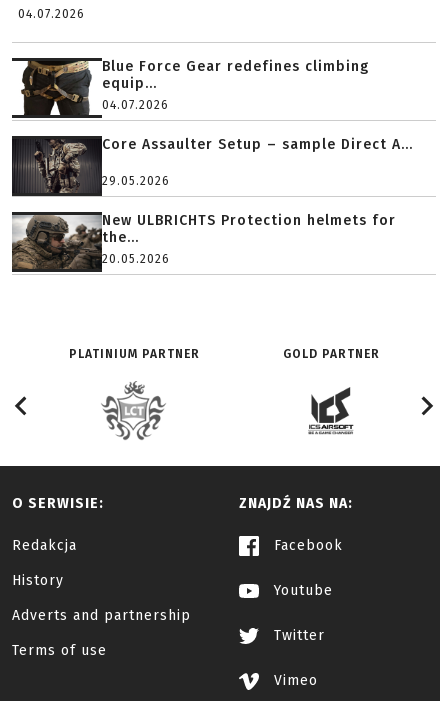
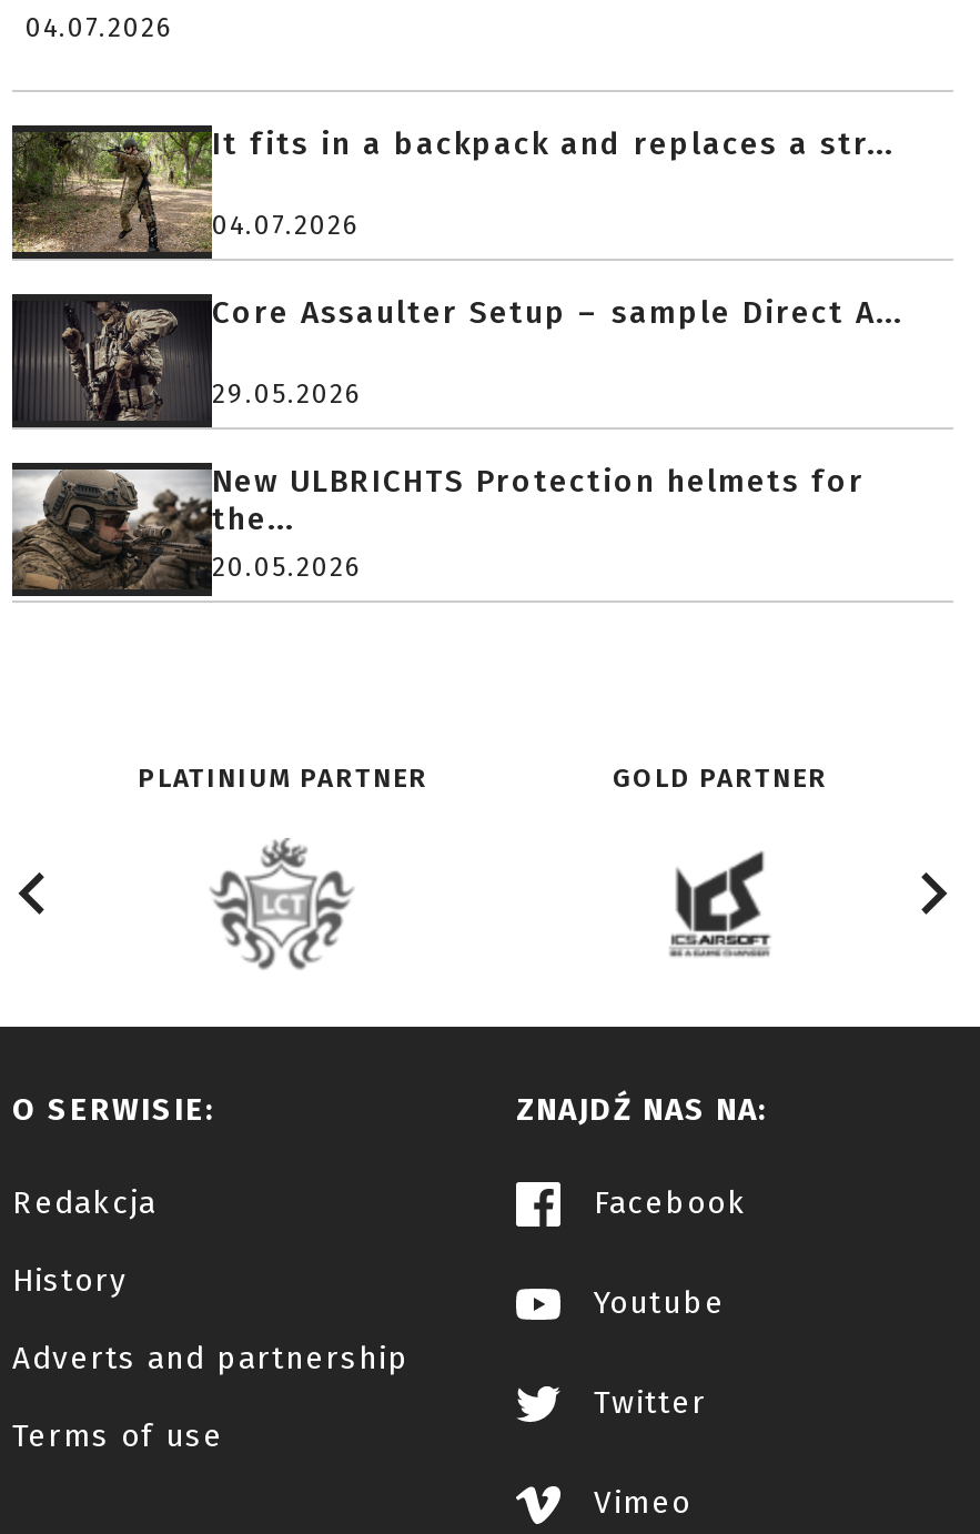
[12,58,369,120] [image] | Blue Force Gear redefines climbing | equip... -> [10,125,893,261] [image] | It fits in a backpack and replaces a str...

